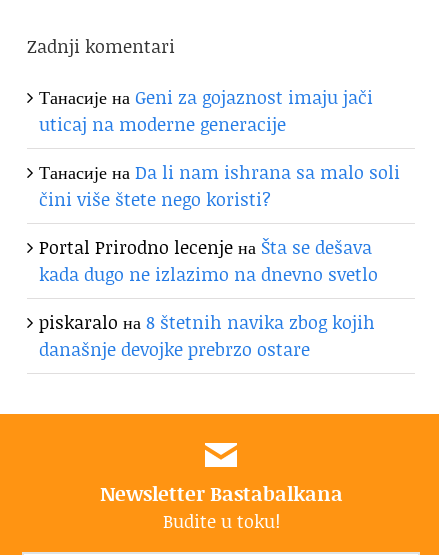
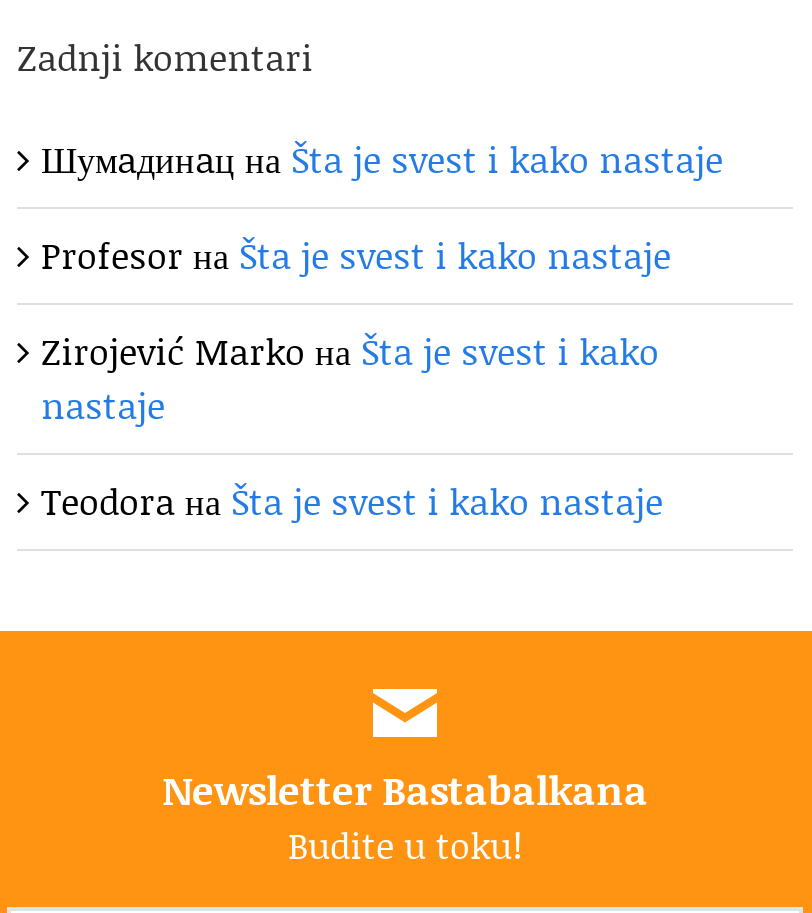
[39,84,373,137] Танасије на Geni za gojaznost imaju jači | uticaj na moderne generacije -> [41,133,723,185] Шумaдинaц на Šta je svest i kako nastaje
[39,159,400,212] Танасије на Da li nam ishrana sa malo soli | čini više štete nego koristi? -> [41,229,671,281] Profesor на Šta je svest i kako nastaje
[39,234,378,287] Portal Prirodno lecenje на Šta se dešava | kada dugo ne izlazimo na dnevno svetlo -> [41,325,659,431] Zirojević Marko на Šta je svest i kako | nastaje
[39,309,375,362] piskaralo на 8 štetnih navika zbog kojih | današnje devojke prebrzo ostare -> [41,475,663,527] Teodora на Šta je svest i kako nastaje

